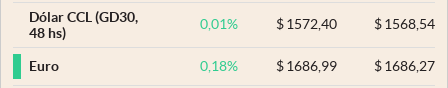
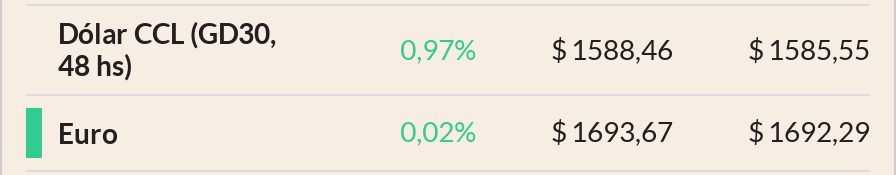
[200,16,238,32] 0,01% -> [400,33,476,65] 0,97%
[275,16,336,32] $ 1572,40 -> [551,33,673,65] $ 1588,46
[374,16,435,32] $ 1568,54 -> [748,33,870,65] $ 1585,55
[200,58,238,74] 0,18% -> [400,116,476,148] 0,02%
[275,58,336,74] $ 1686,99 -> [551,116,673,148] $ 1693,67
[374,58,435,74] $ 1686,27 -> [748,116,870,148] $ 1692,29

